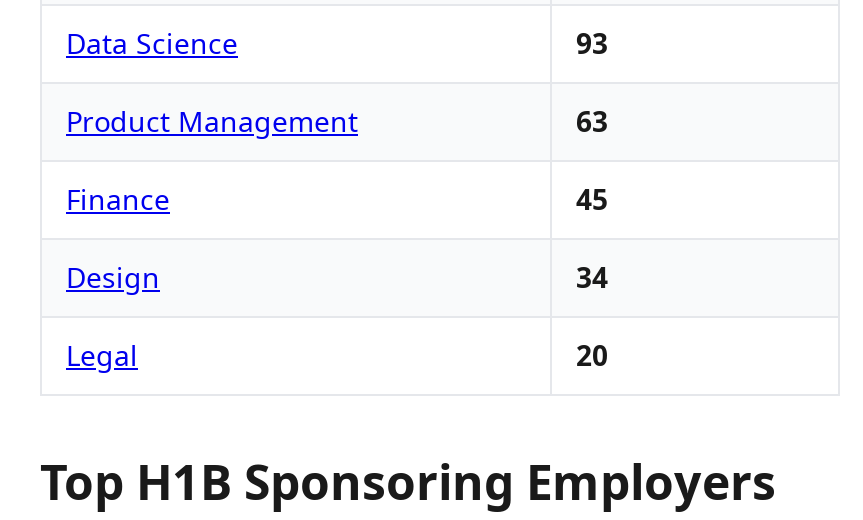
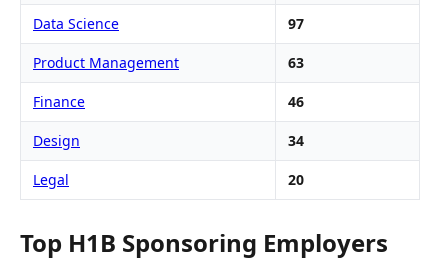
[576,24,608,62] 93 -> [288,14,304,33] 97
[576,180,608,218] 45 -> [288,92,304,111] 46

